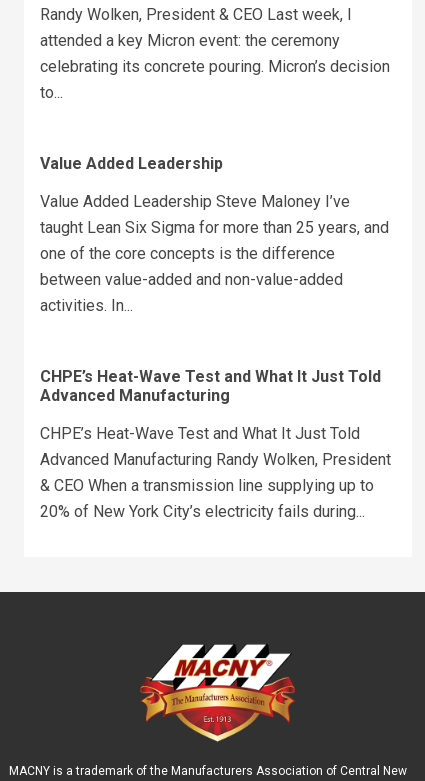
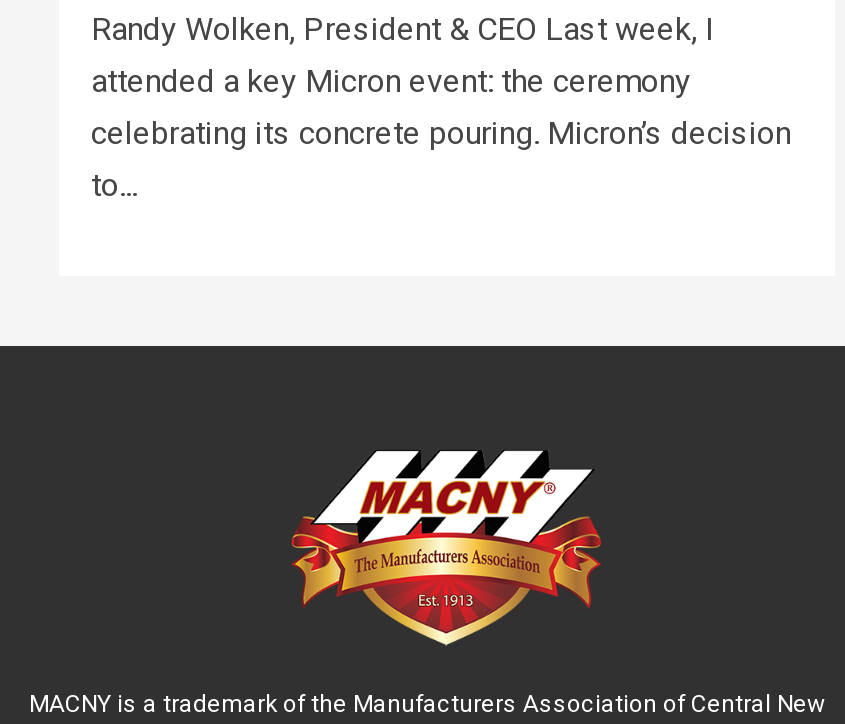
[40,154,389,315] Value Added Leadership | Value Added Leadership Steve Maloney I’ve | taught Lean Six Sigma for more than 25 years, and | one of the core concepts is the difference | between value-added and non-value-added | activities. In... -> none
[40,367,391,521] CHPE’s Heat-Wave Test and What It Just Told | Advanced Manufacturing | CHPE’s Heat-Wave Test and What It Just Told | Advanced Manufacturing Randy Wolken, President | & CEO When a transmission line supplying up to | 20% of New York City’s electricity fails during... -> none

